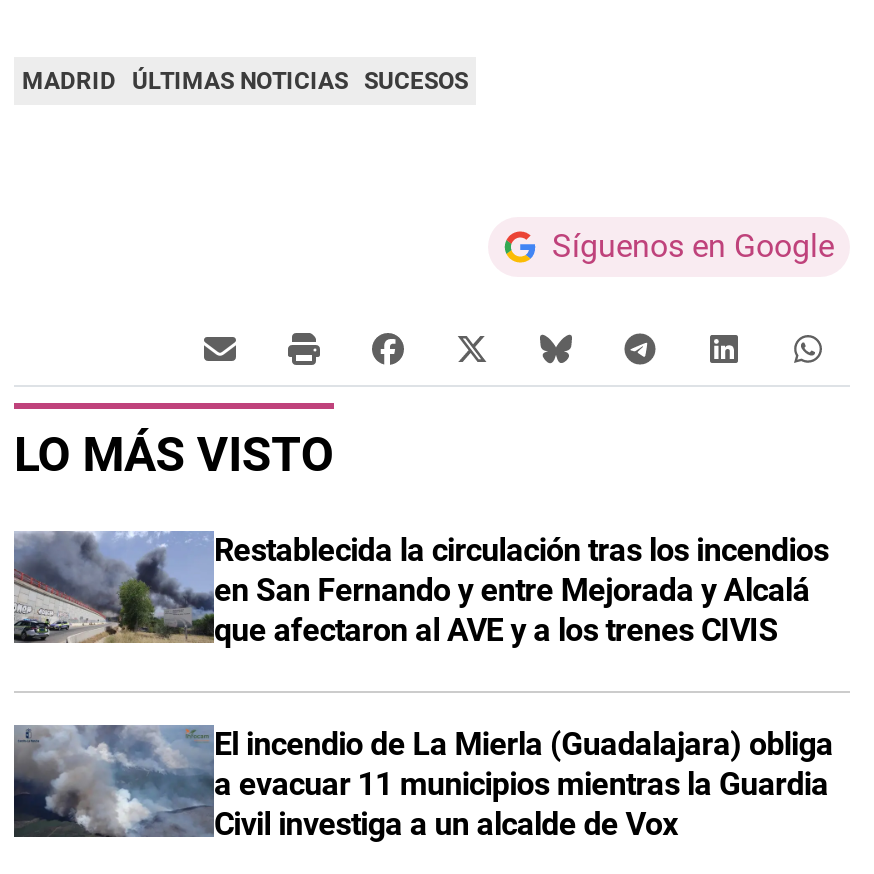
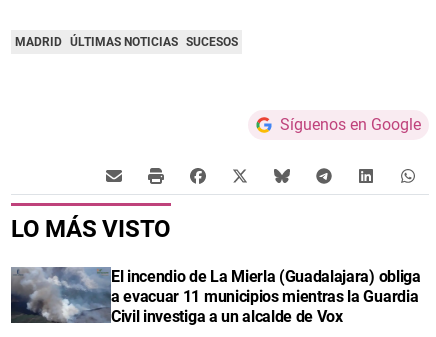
[12,531,829,649] [image] | Restablecida la circulación tras los incendios | en San Fernando y entre Mejorada y Alcalá | que afectaron al AVE y a los trenes CIVIS -> none

